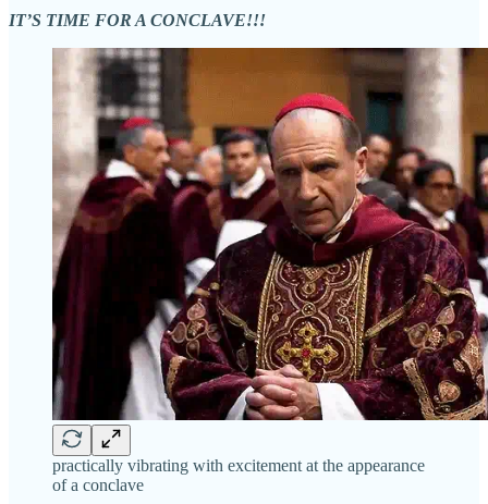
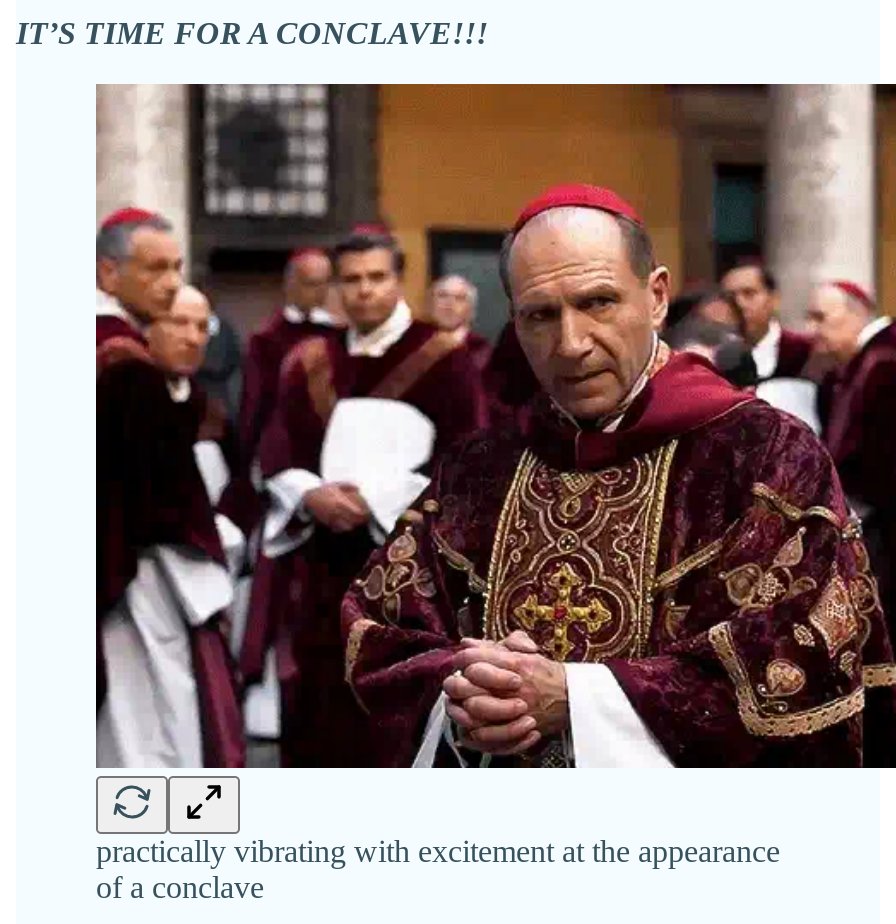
[51,47,485,421] [image] -> [94,84,890,770] [image]

